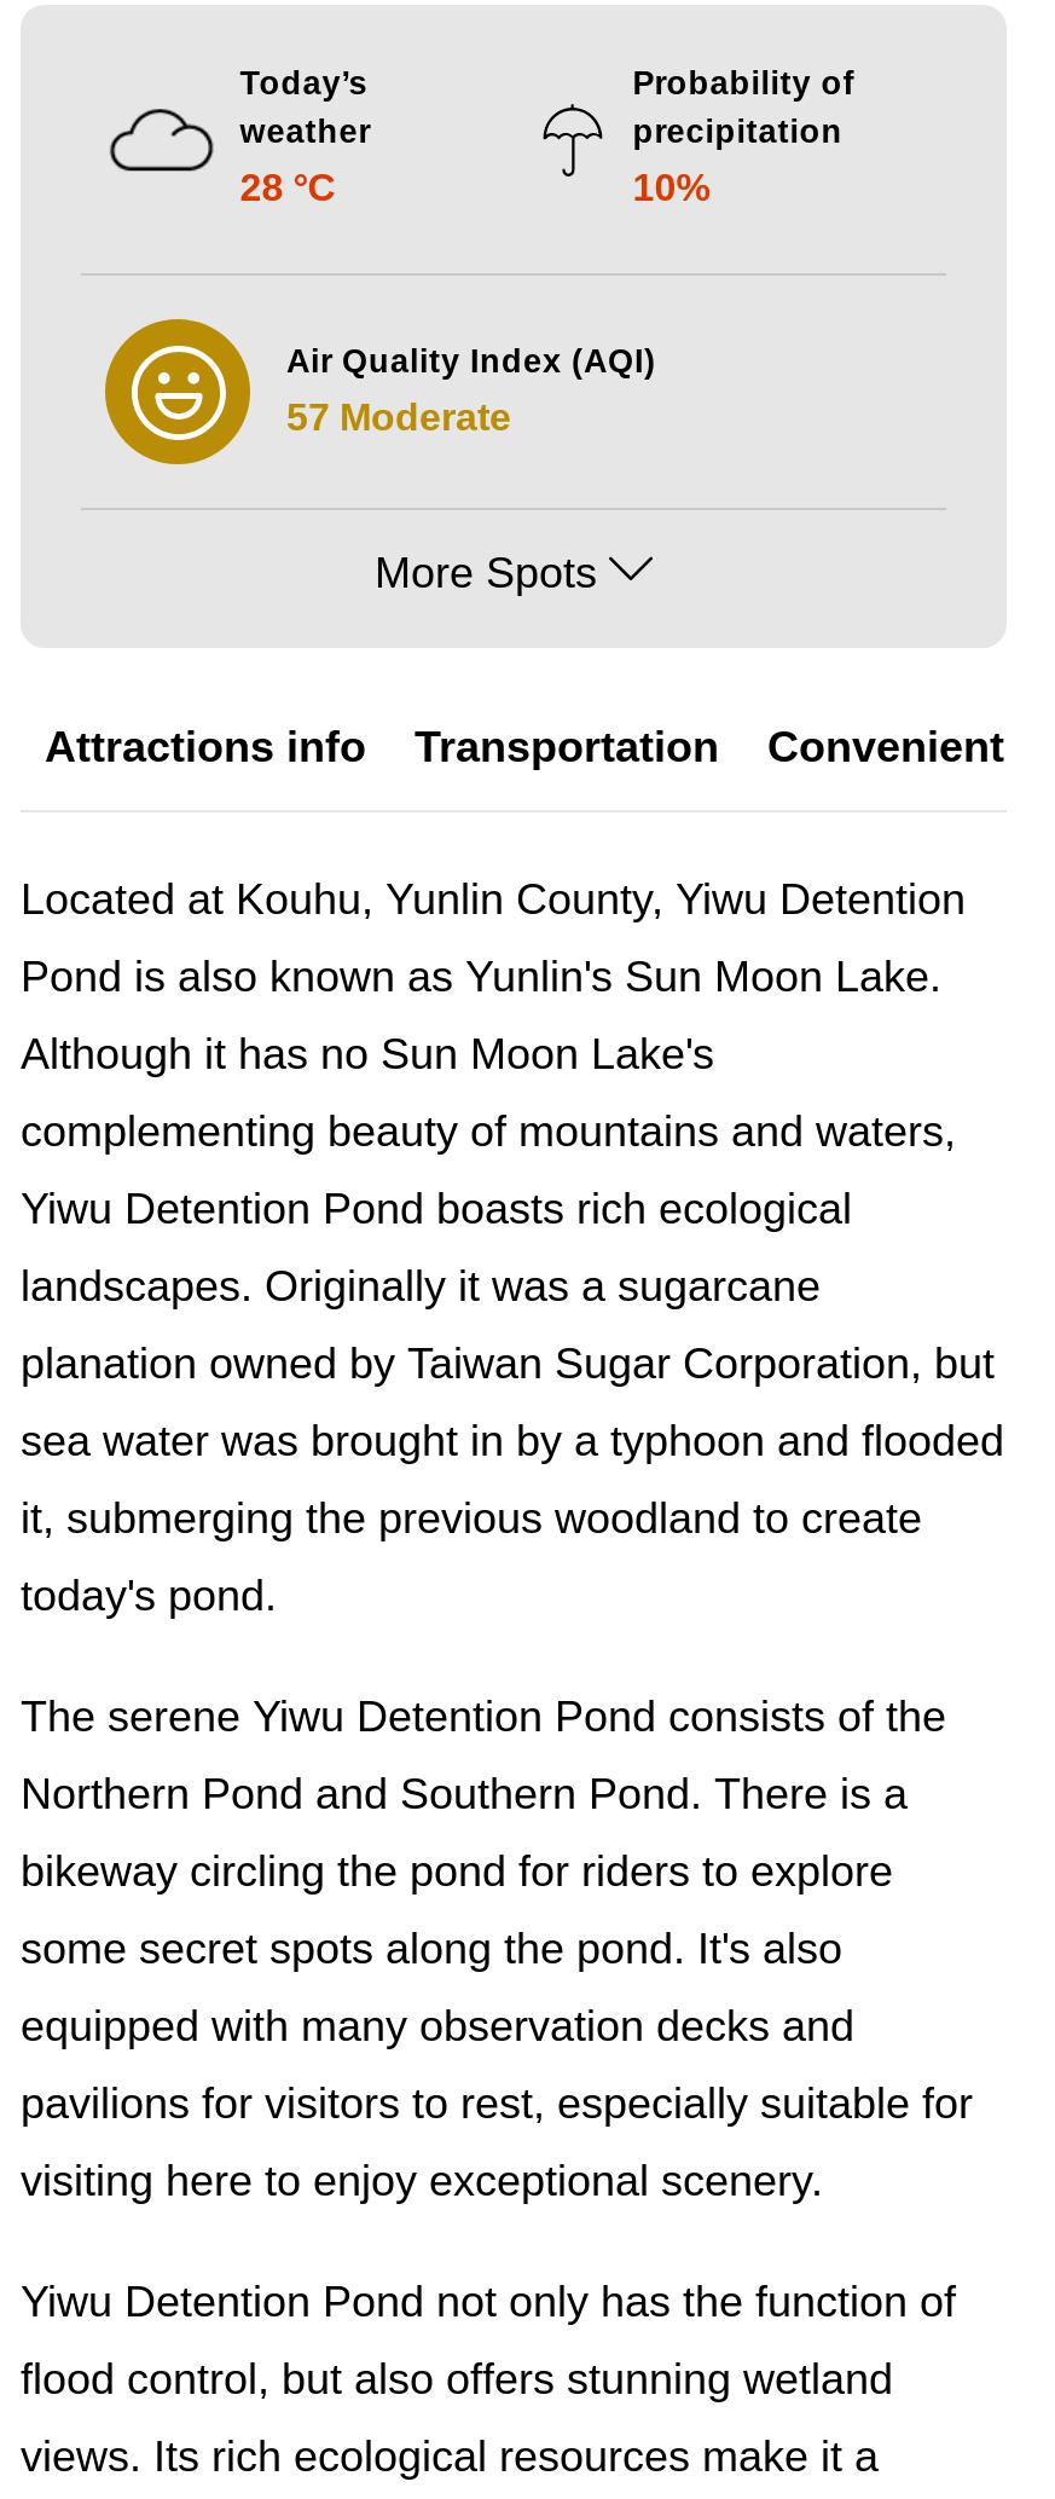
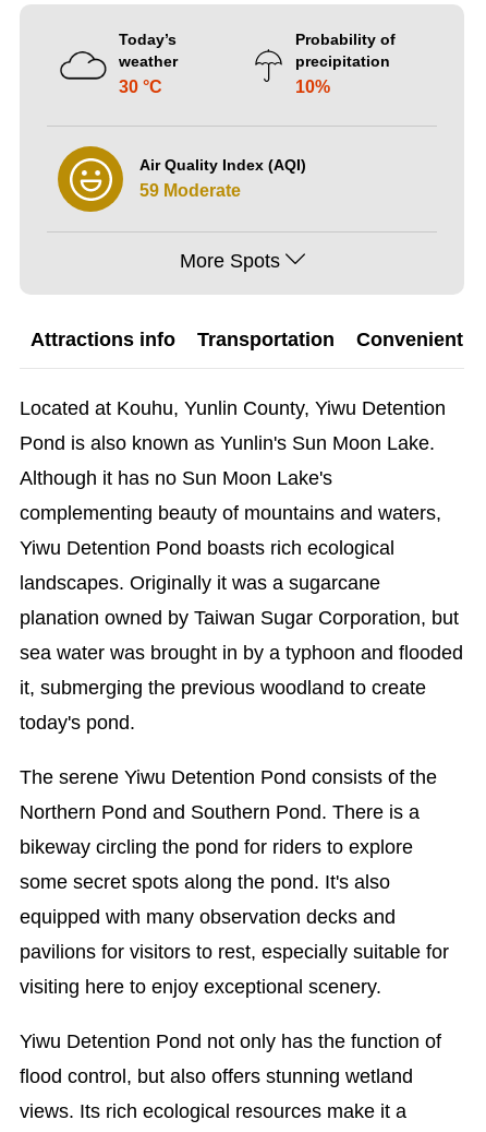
[240,167,337,208] 28 °C -> [119,78,162,96] 30 °C
[286,395,511,436] 57 Moderate -> [139,181,241,199] 59 Moderate

